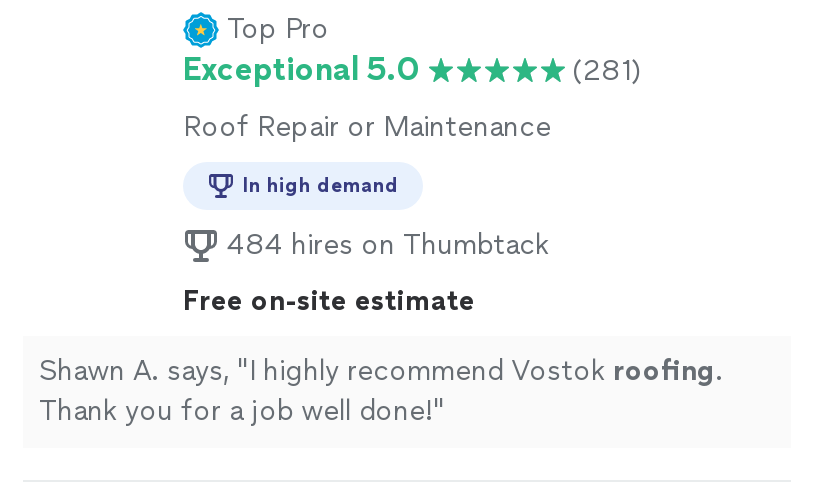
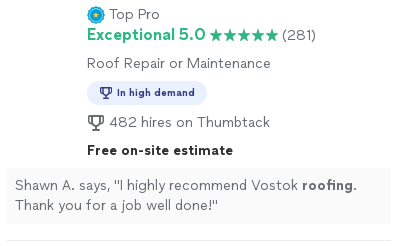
[227,228,549,262] 484 hires on Thumbtack -> [109,114,270,131] 482 hires on Thumbtack

